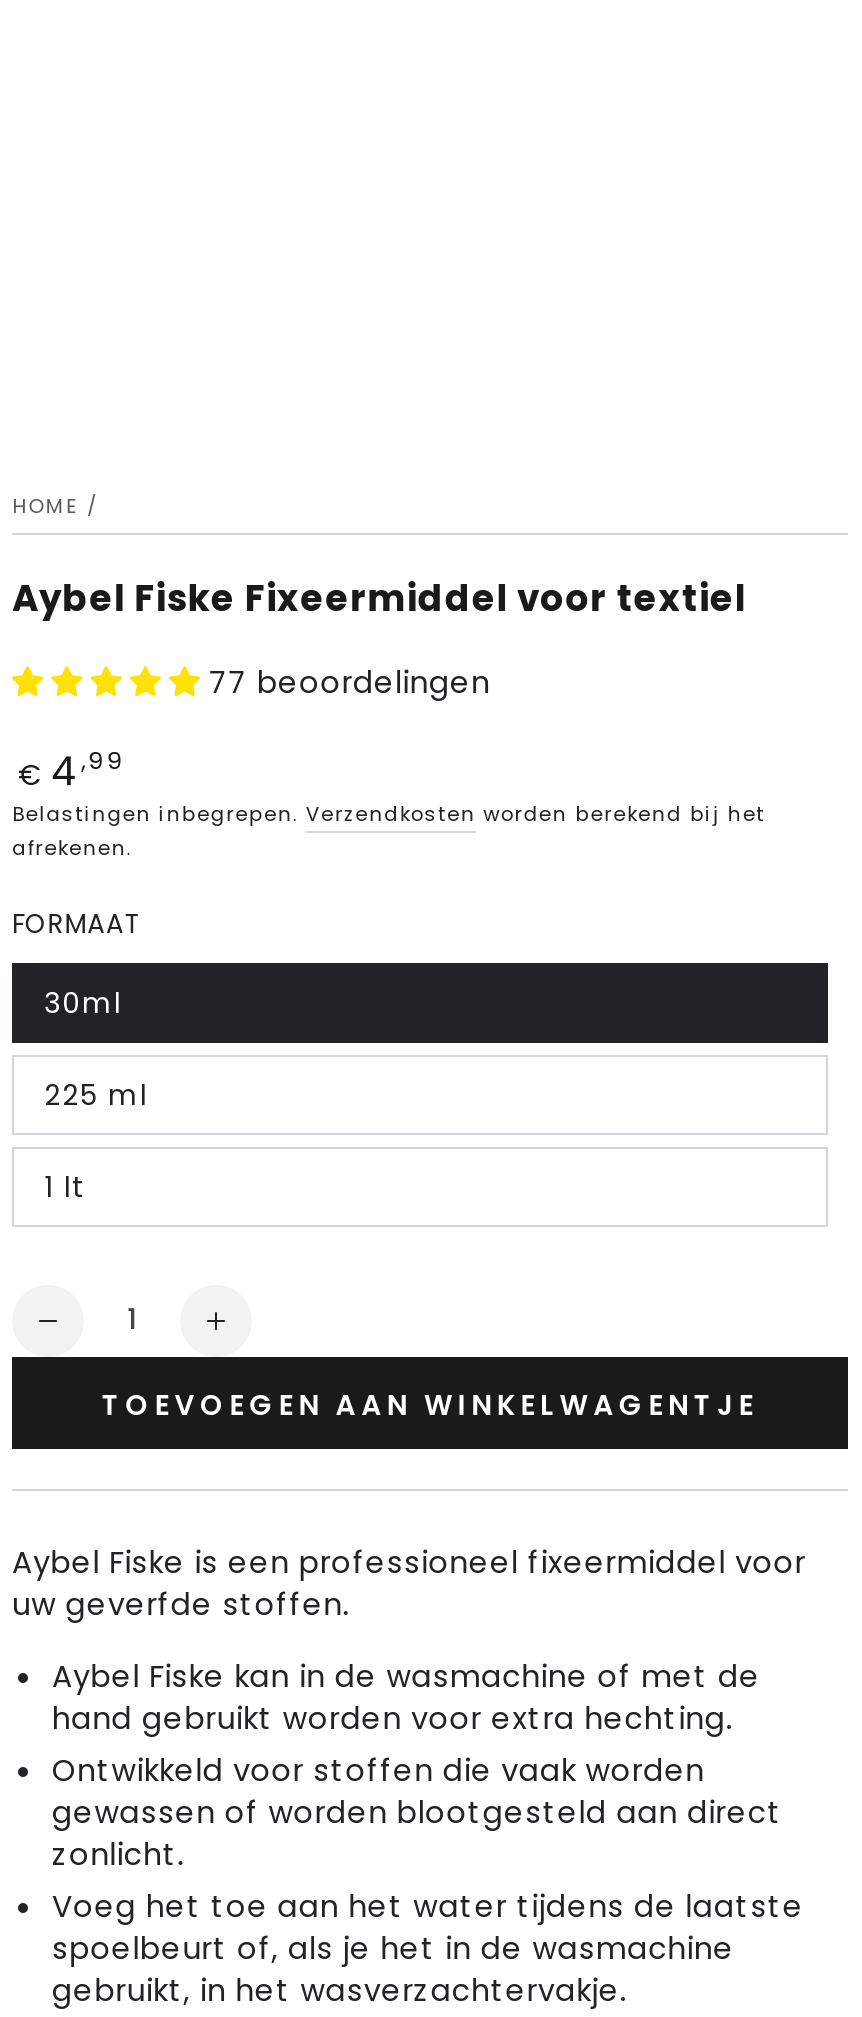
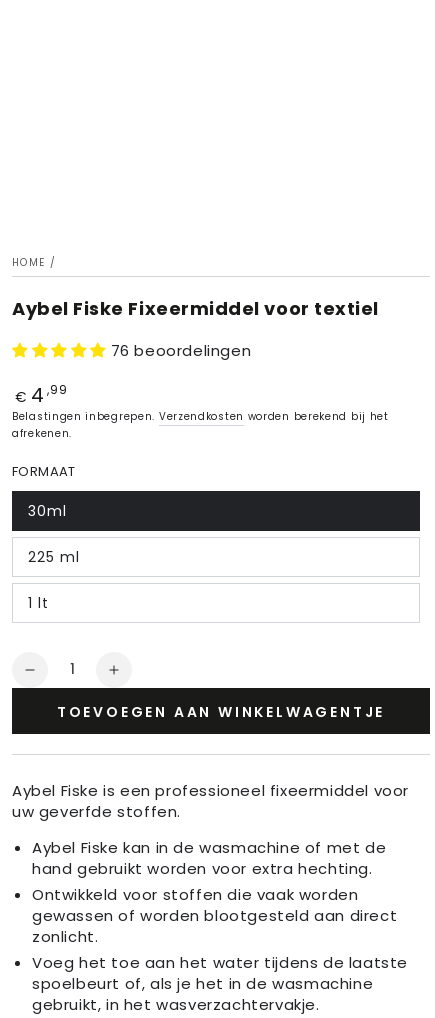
[209,661,491,703] 77 beoordelingen -> [111,340,251,361] 76 beoordelingen

